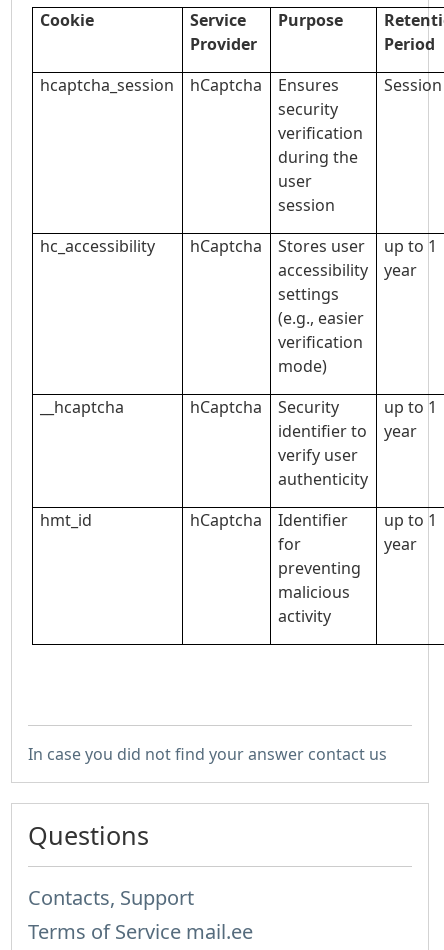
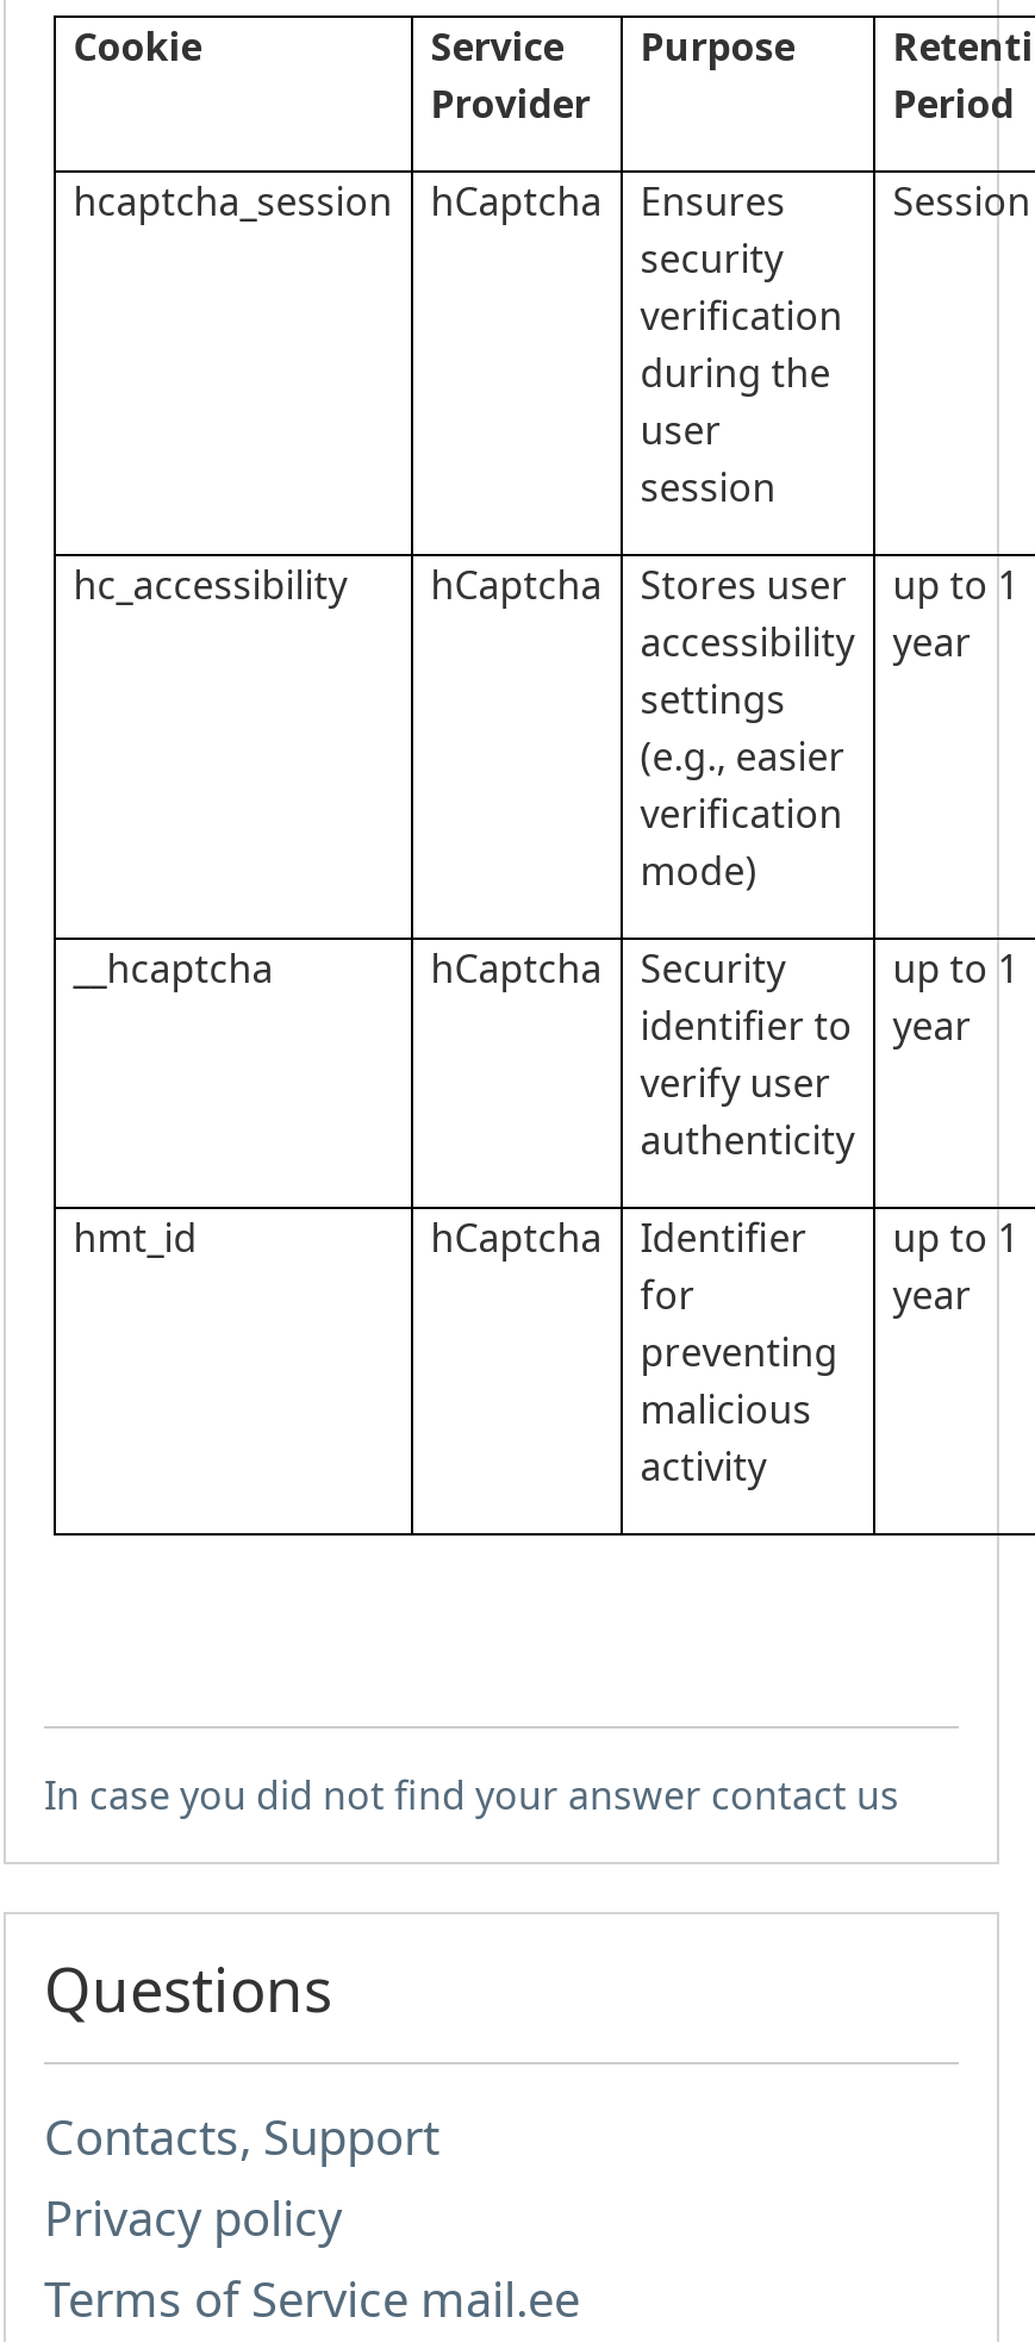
none -> [44,2186,342,2250] Privacy policy

